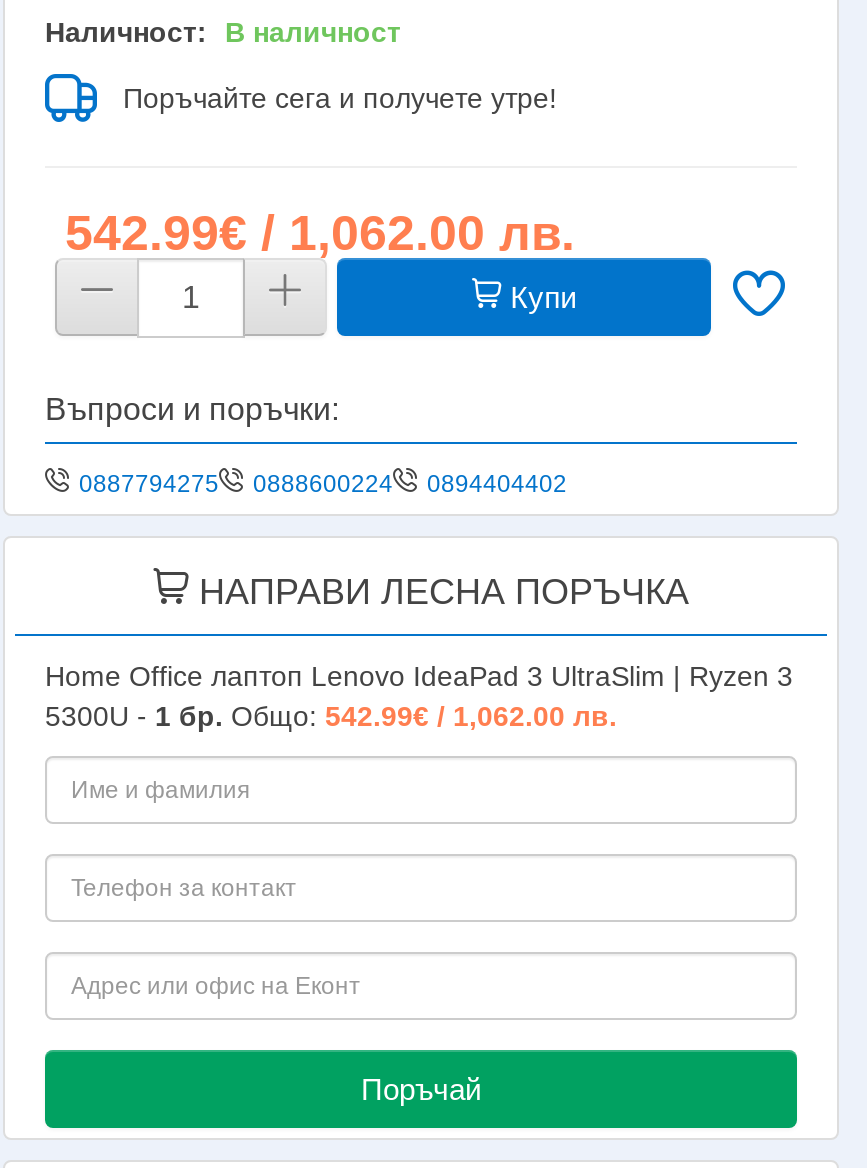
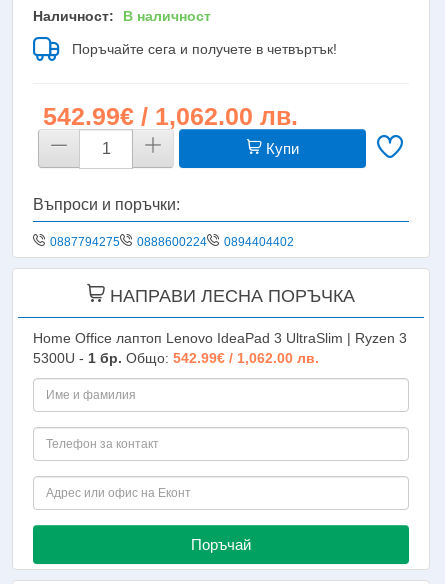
[123,82,557,114] Поръчайте сега и получете утре! -> [72,41,337,57] Поръчайте сега и получете в четвъртък!

